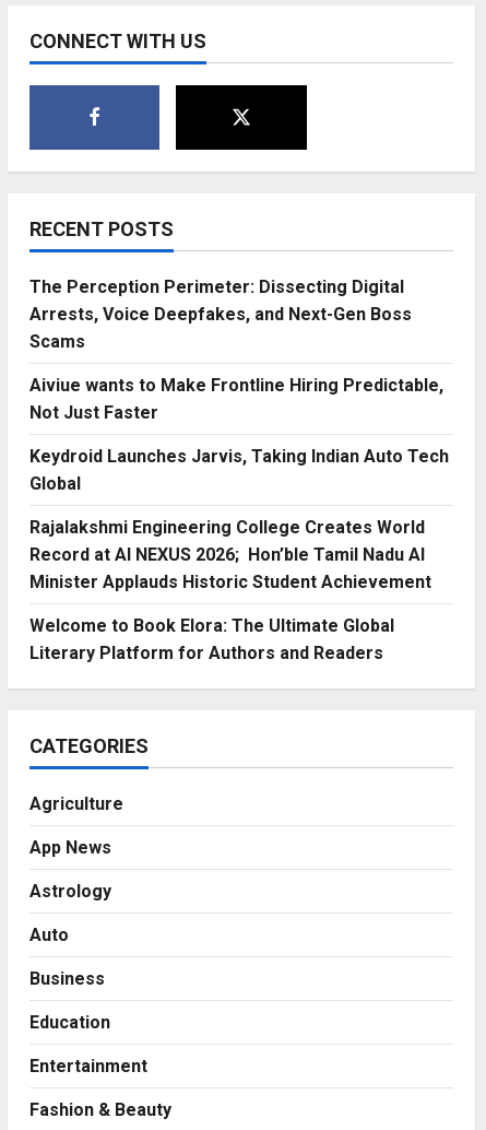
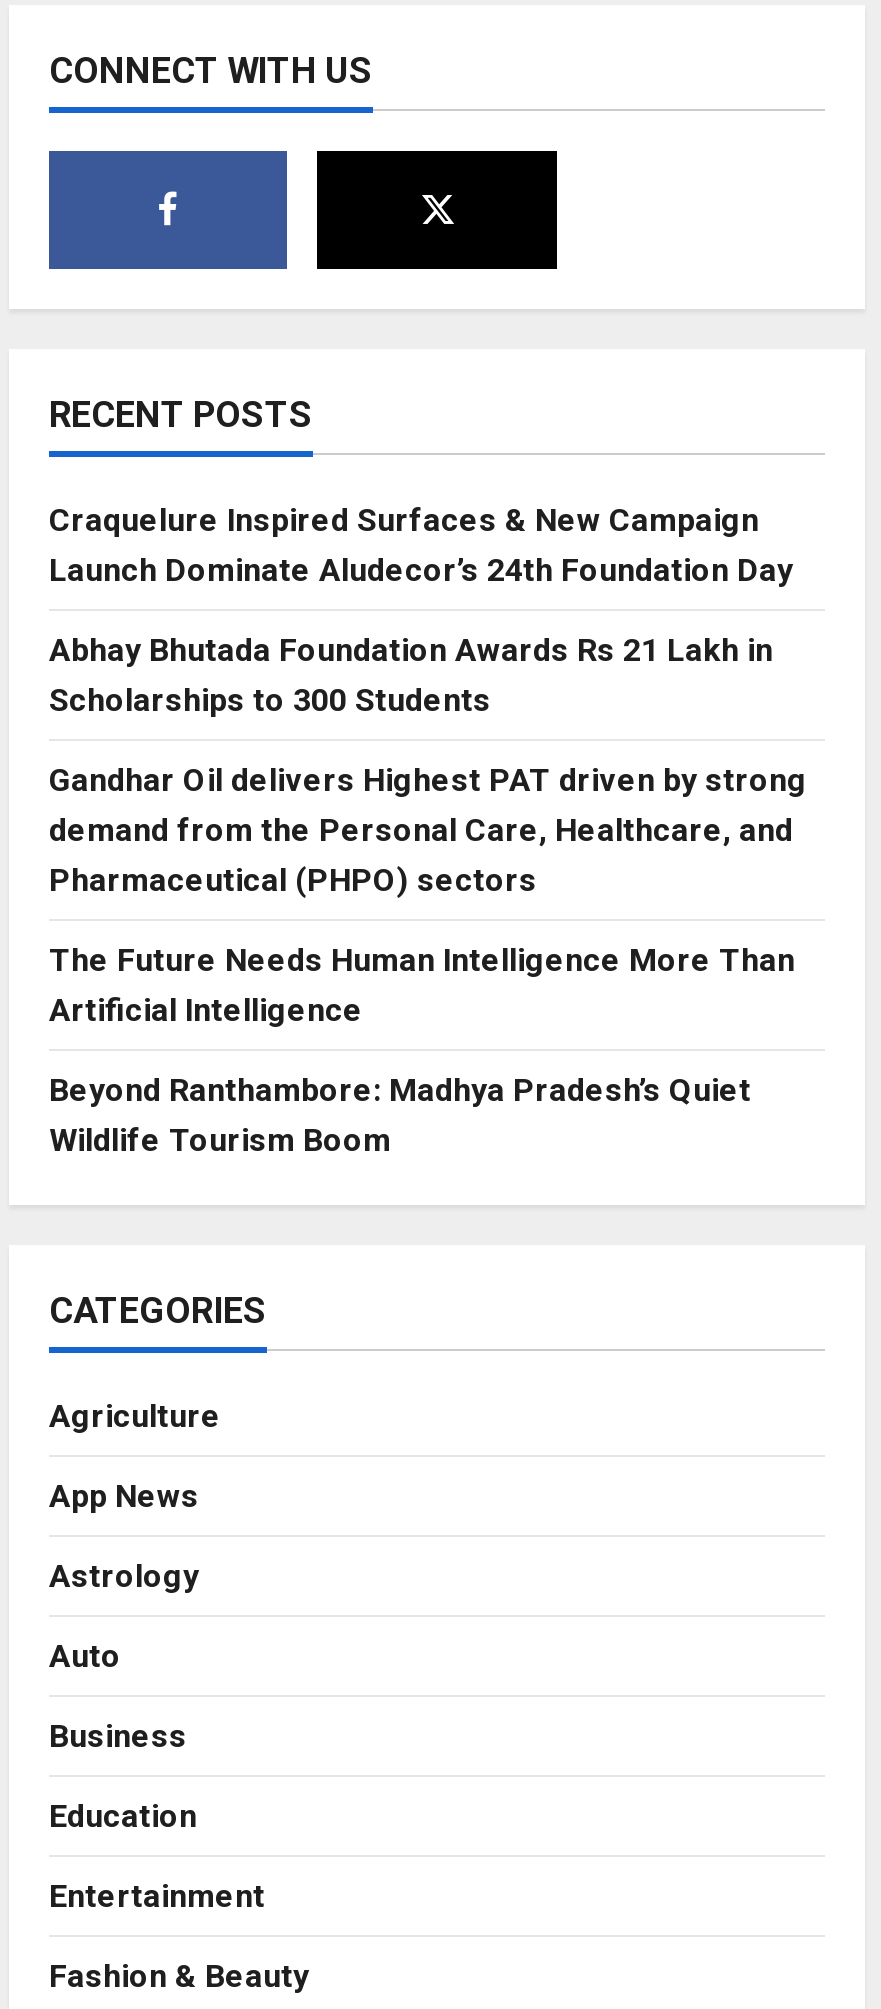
[29,277,412,352] The Perception Perimeter: Dissecting Digital | Arrests, Voice Deepfakes, and Next-Gen Boss | Scams -> [49,502,793,590] Craquelure Inspired Surfaces & New Campaign | Launch Dominate Aludecor’s 24th Foundation Day
[29,375,443,423] Aiviue wants to Make Frontline Hiring Predictable, | Not Just Faster -> [49,632,773,720] Abhay Bhutada Foundation Awards Rs 21 Lakh in | Scholarships to 300 Students
[29,446,449,494] Keydroid Launches Jarvis, Taking Indian Auto Tech | Global -> [49,762,807,900] Gandhar Oil delivers Highest PAT driven by strong | demand from the Personal Care, Healthcare, and | Pharmaceutical (PHPO) sectors
[29,517,431,593] Rajalakshmi Engineering College Creates World | Record at AI NEXUS 2026; Hon’ble Tamil Nadu AI | Minister Applauds Historic Student Achievement -> [49,942,795,1030] The Future Needs Human Intelligence More Than | Artificial Intelligence
[29,616,394,664] Welcome to Book Elora: The Ultimate Global | Literary Platform for Authors and Readers -> [49,1072,751,1160] Beyond Ranthambore: Madhya Pradesh’s Quiet | Wildlife Tourism Boom

